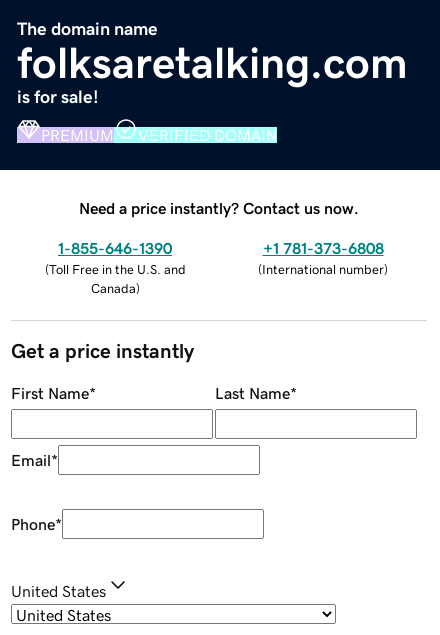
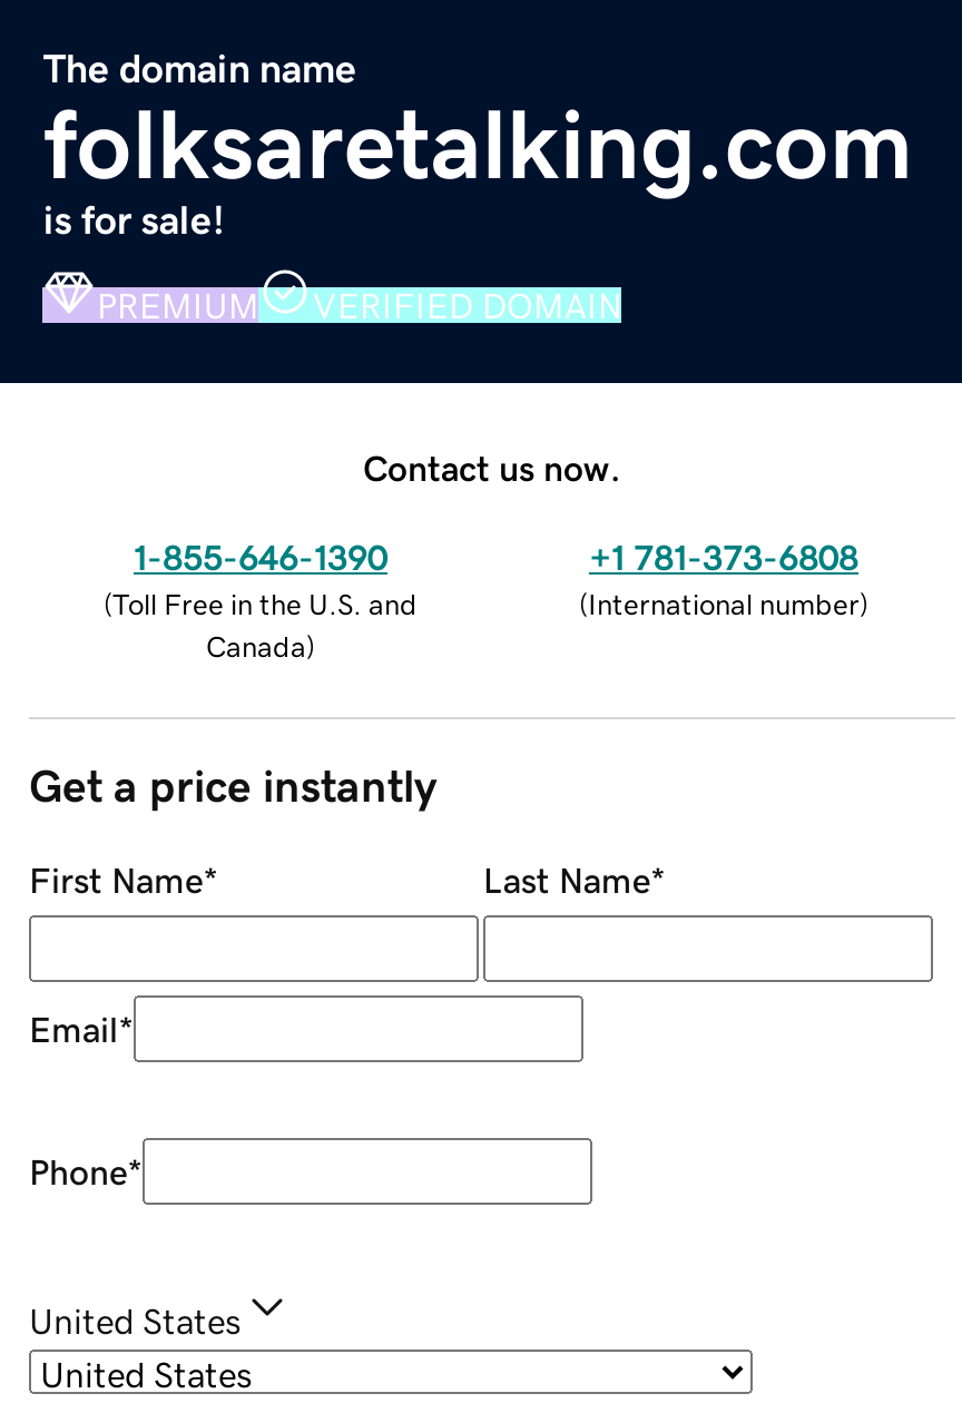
[79,200,359,216] Need a price instantly? Contact us now. -> [363,449,621,485] Contact us now.

